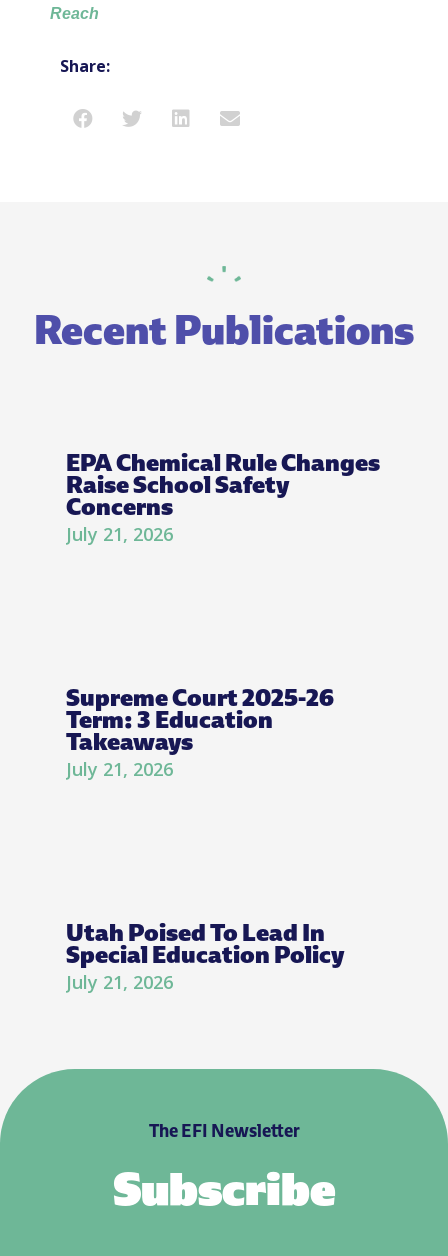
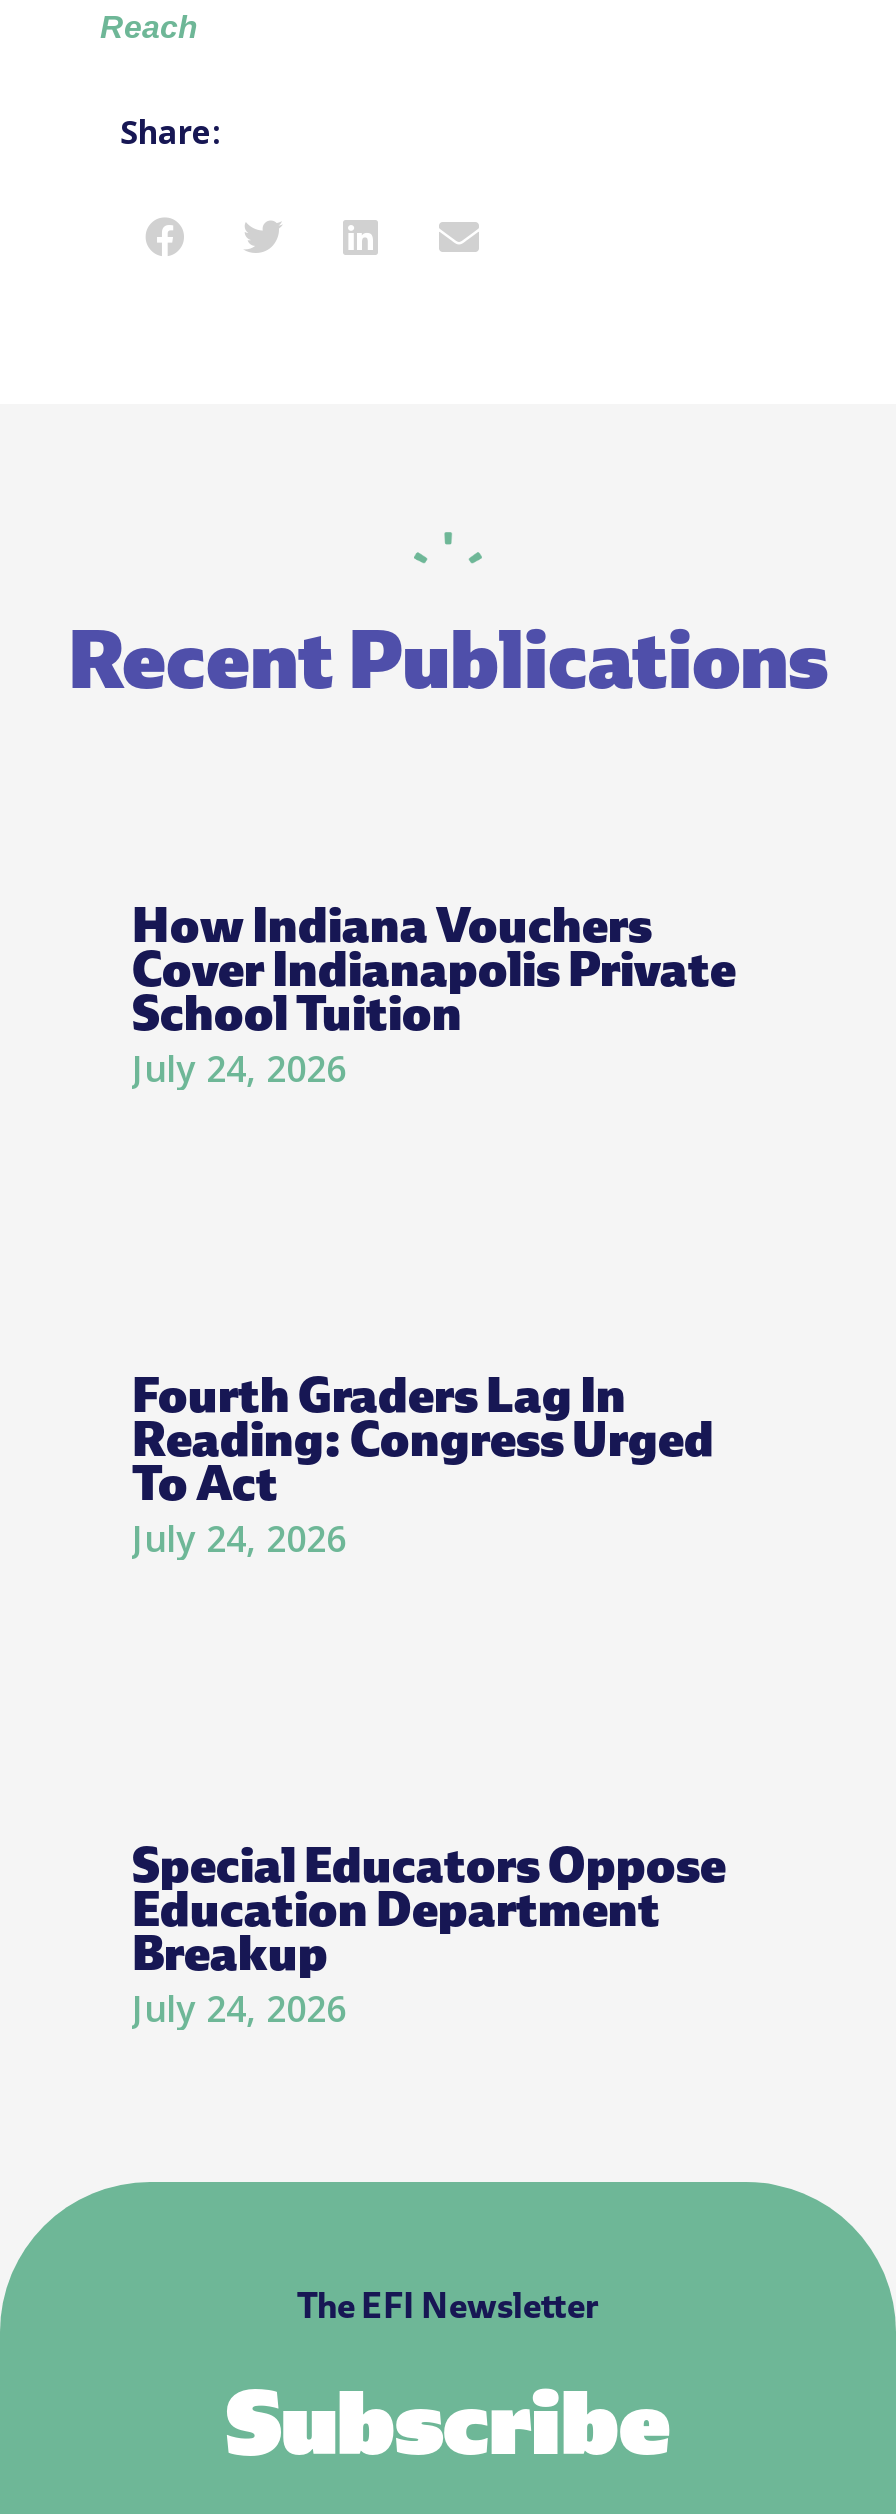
[66,446,380,546] EPA Chemical Rule Changes | Raise School Safety | Concerns | July 21, 2026 -> [132,892,736,1092] How Indiana Vouchers | Cover Indianapolis Private | School Tuition | July 24, 2026
[66,681,334,781] Supreme Court 2025-26 | Term: 3 Education | Takeaways | July 21, 2026 -> [132,1362,714,1562] Fourth Graders Lag In | Reading: Congress Urged | To Act | July 24, 2026
[66,916,344,994] Utah Poised To Lead In | Special Education Policy | July 21, 2026 -> [132,1832,726,2032] Special Educators Oppose | Education Department | Breakup | July 24, 2026

